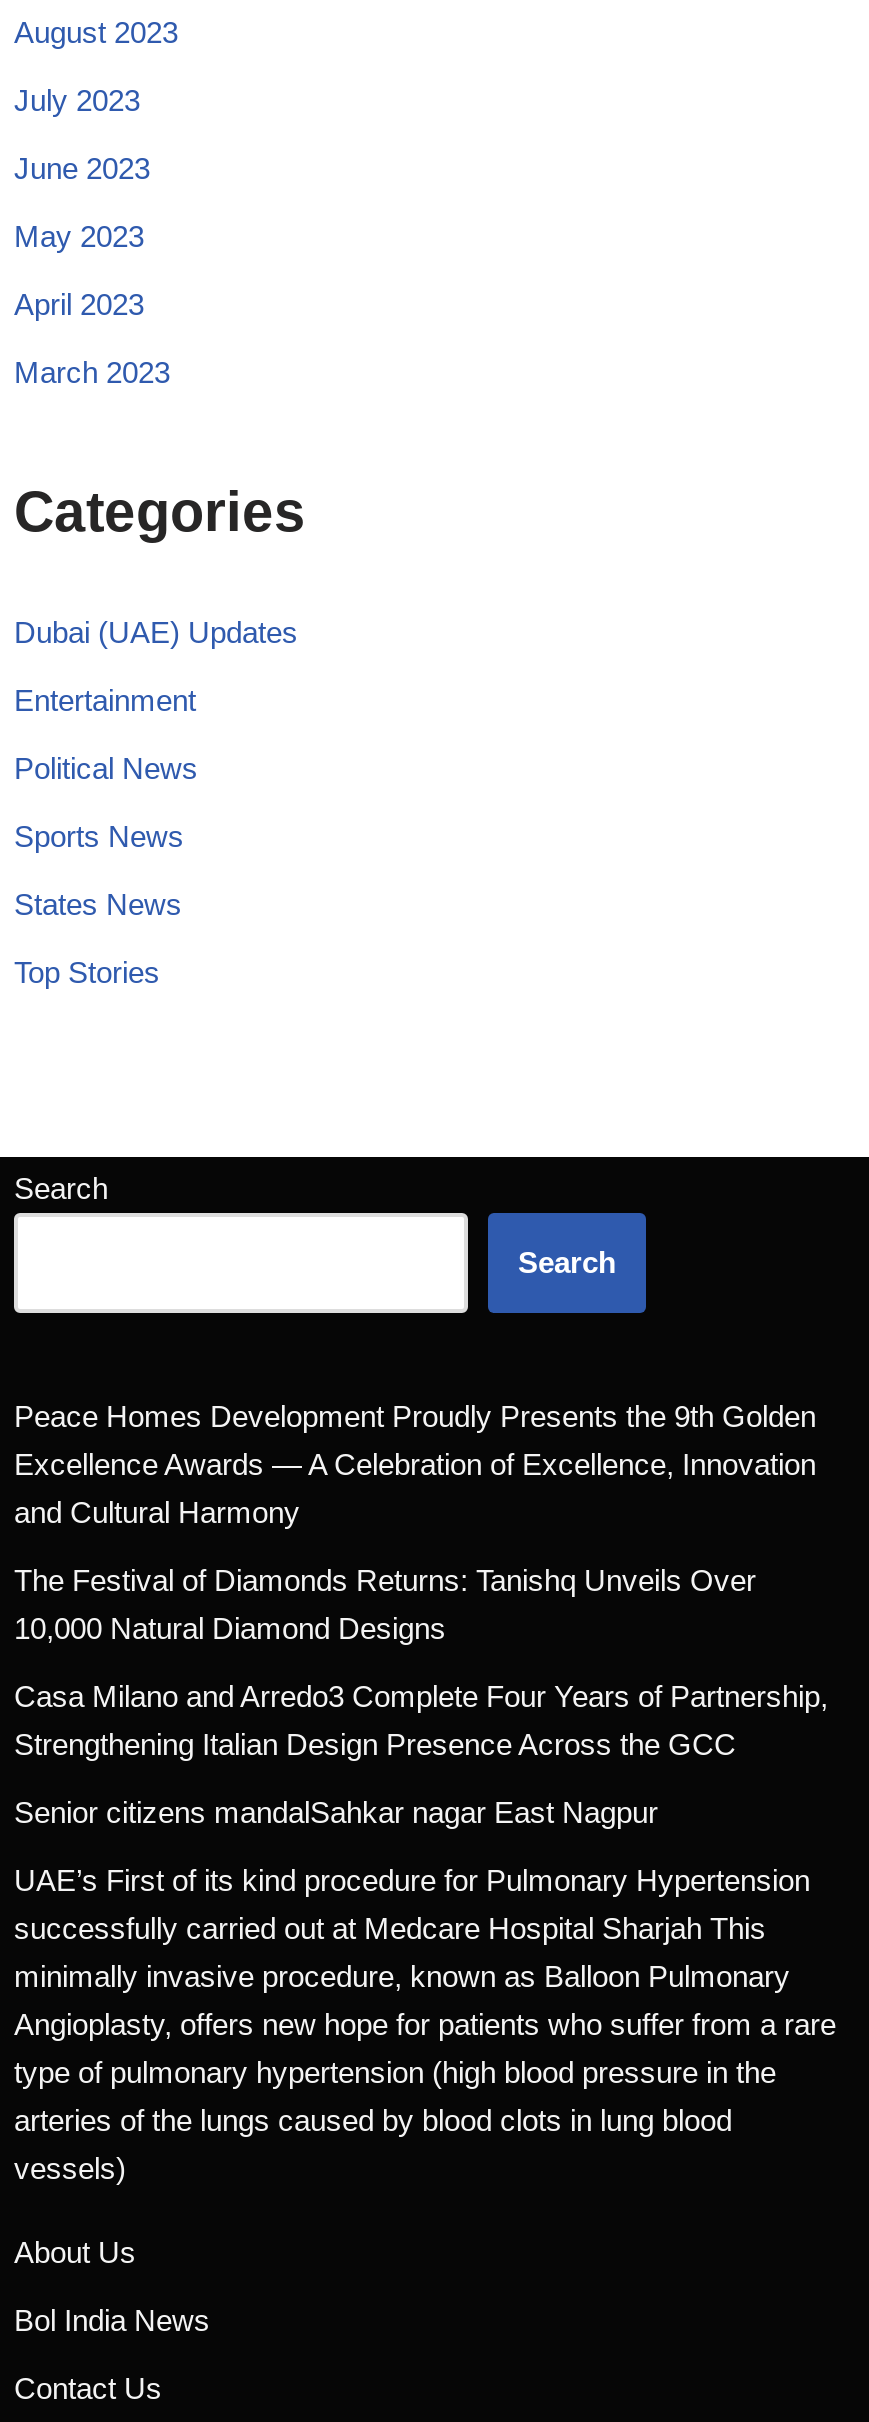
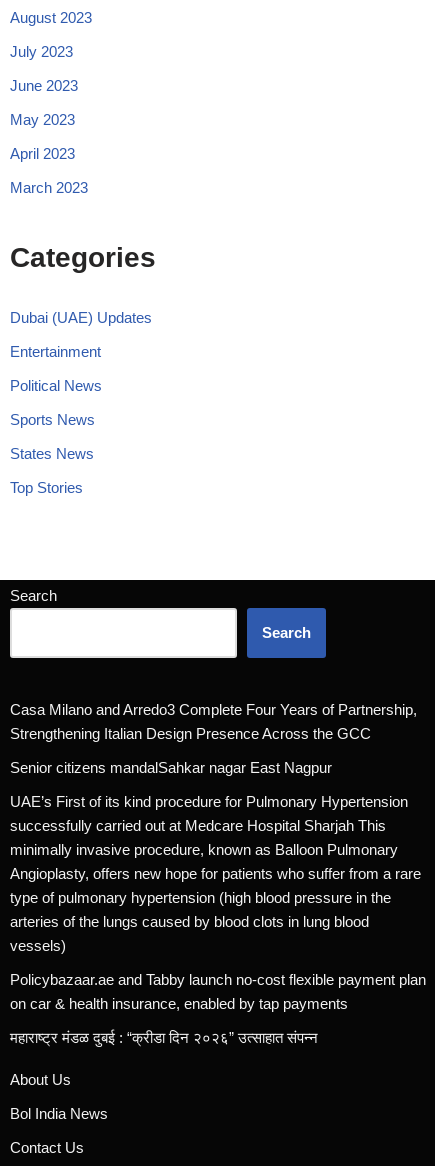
[14,1399,816,1645] Peace Homes Development Proudly Presents the 9th Golden | Excellence Awards — A Celebration of Excellence, Innovation | and Cultural Harmony | The Festival of Diamonds Returns: Tanishq Unveils Over | 10,000 Natural Diamond Designs -> none
moved [14,1679,836,2185] -> [10,701,421,954]: Casa Milano and Arredo3 Complete Four Years of Partnership, | Strengthening Italian Design Presence Across the GCC | Senior citizens mandalSahkar nagar East Nagpur | ... | arteries of the lungs caused by blood clots in lung blood | vessels)
none -> [10,971,426,1046] Policybazaar.ae and Tabby launch no-cost flexible payment plan | on car & health insurance, enabled by tap payments | महाराष्ट्र मंडळ दुबई : “क्रीडा दिन २०२६” उत्साहात संपन्न

